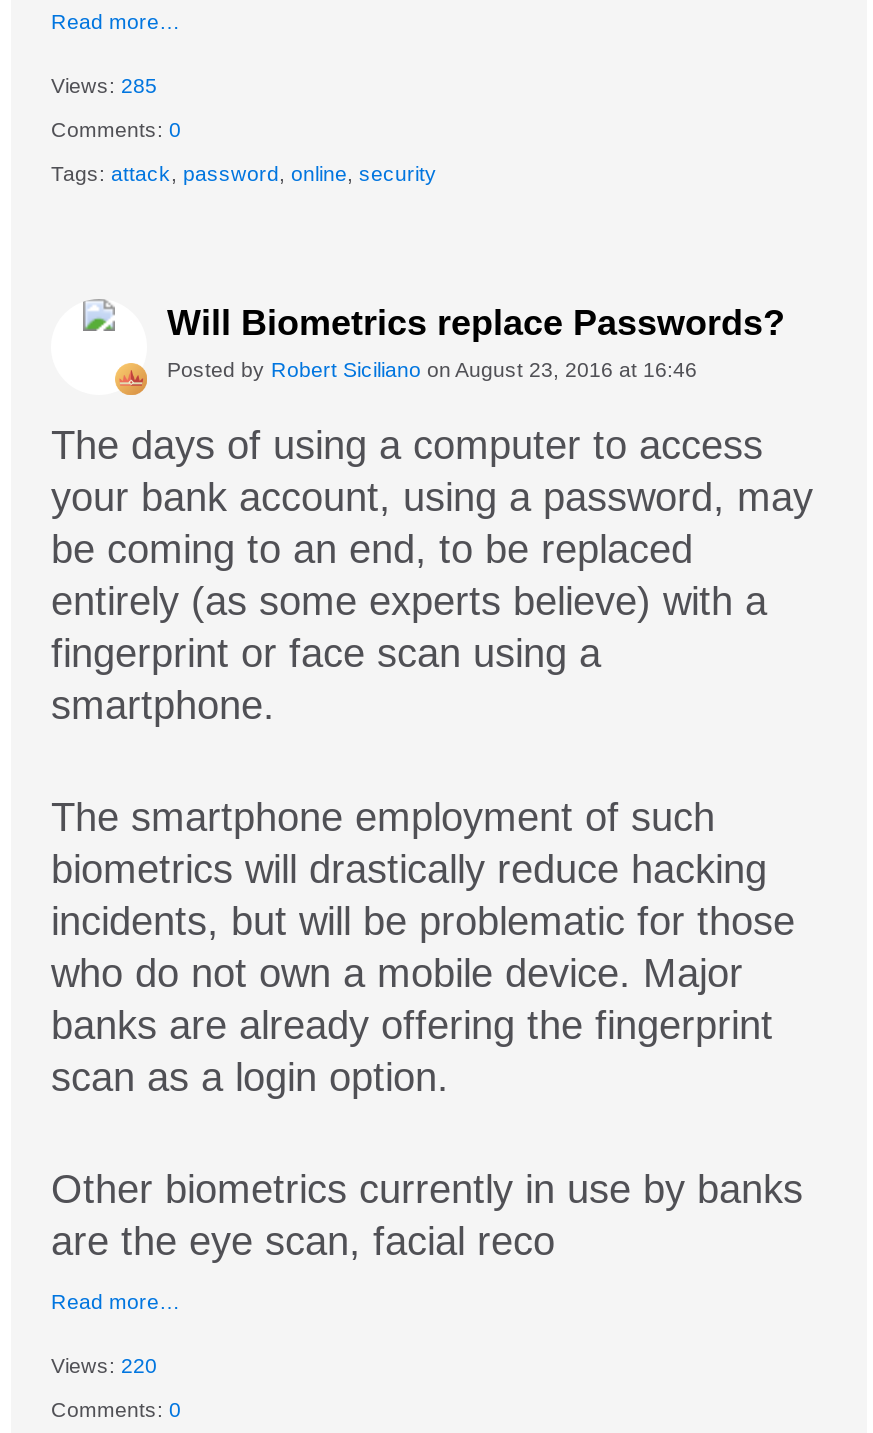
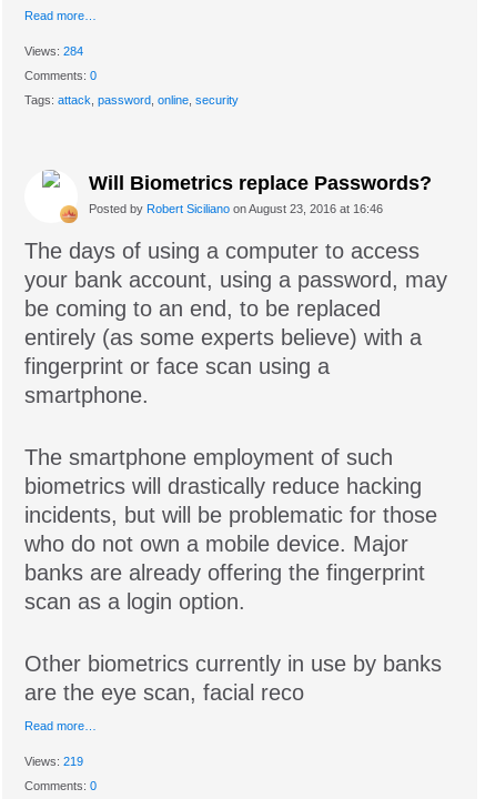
[51,74,157,98] Views: 285 -> [24,45,83,58] Views: 284
[51,1354,157,1378] Views: 220 -> [24,755,83,768] Views: 219

